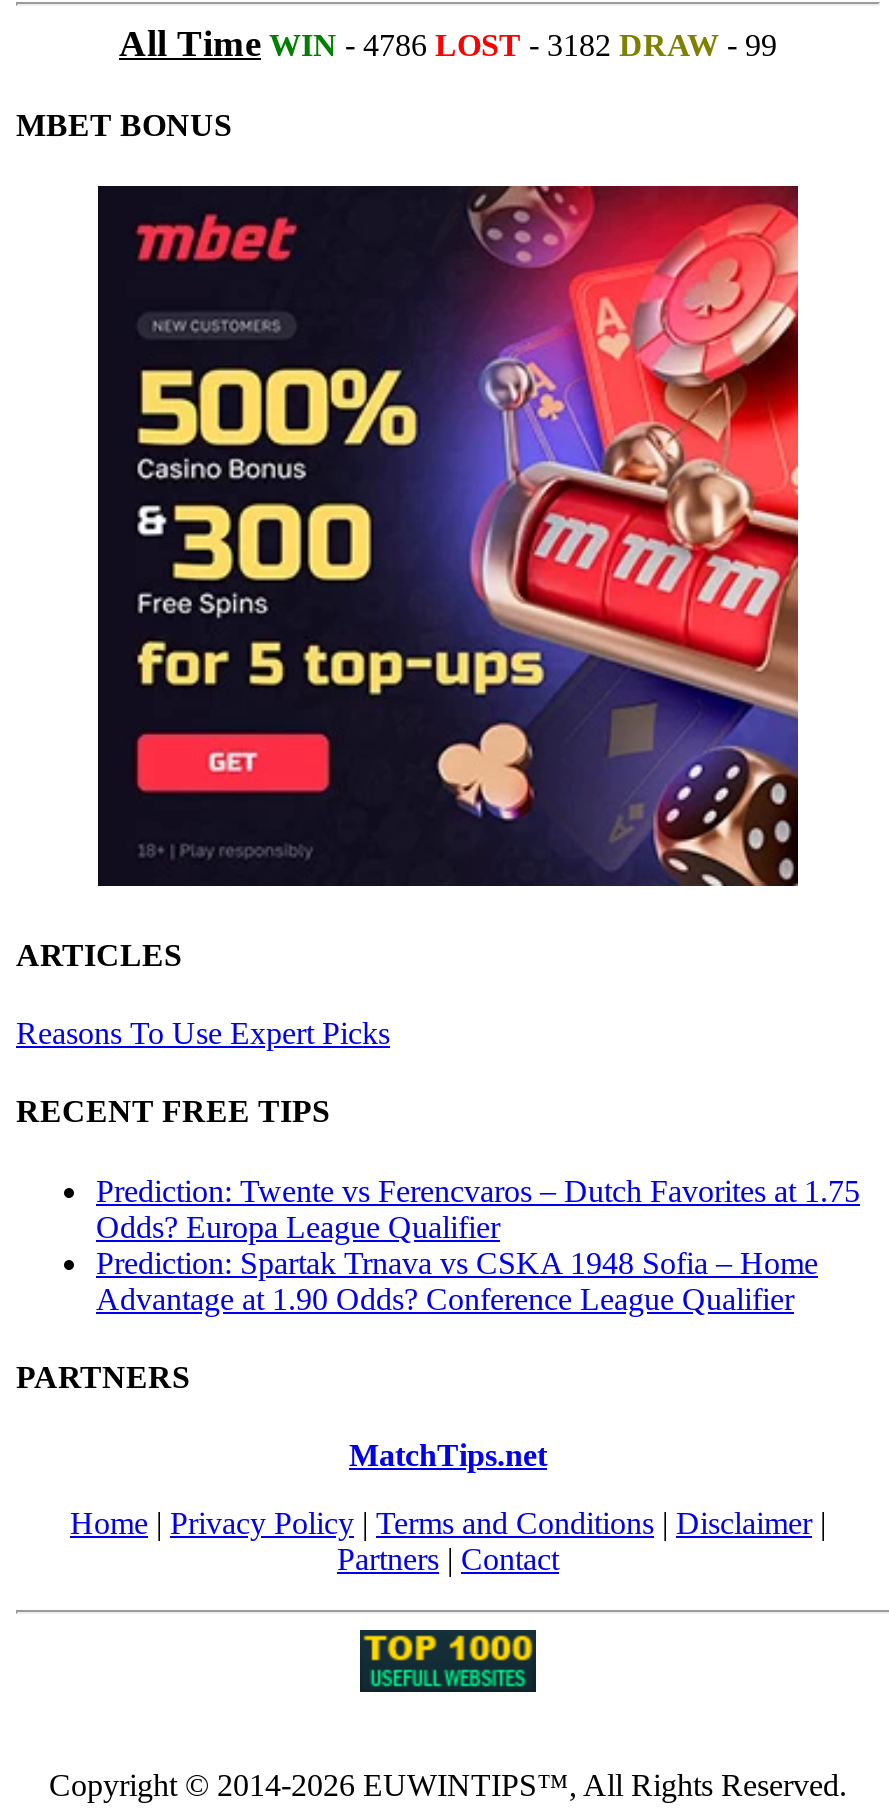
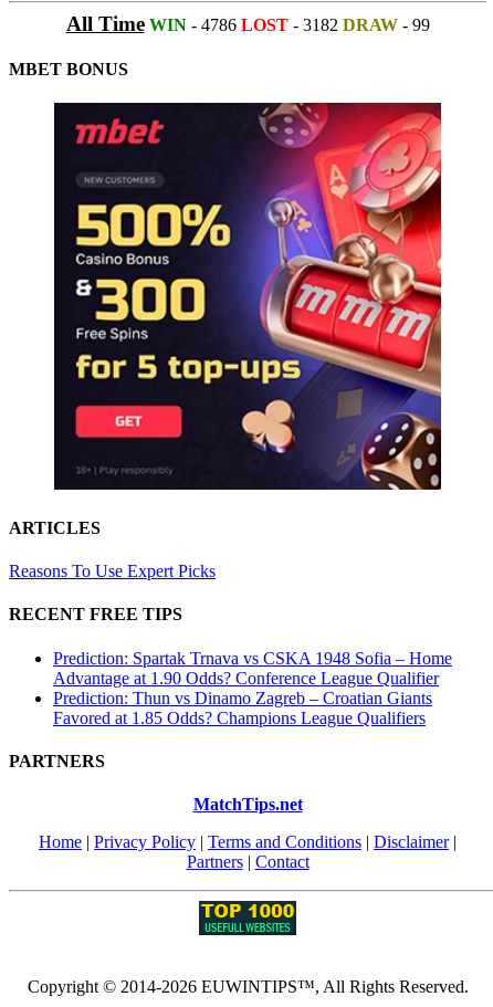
[96,1173,860,1243] Prediction: Twente vs Ferencvaros – Dutch Favorites at 1.75 | Odds? Europa League Qualifier -> none
moved [96,1245,818,1315] -> [53,648,452,687]: Prediction: Spartak Trnava vs CSKA 1948 Sofia – Home | Advantage at 1.90 Odds? Conference League Qualifier
none -> [53,688,432,727] Prediction: Thun vs Dinamo Zagreb – Croatian Giants | Favored at 1.85 Odds? Champions League Qualifiers

